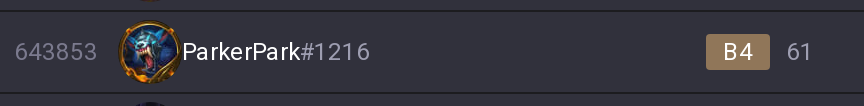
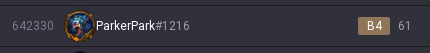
[14,38,98,66] 643853 -> [12,19,54,33] 642330

